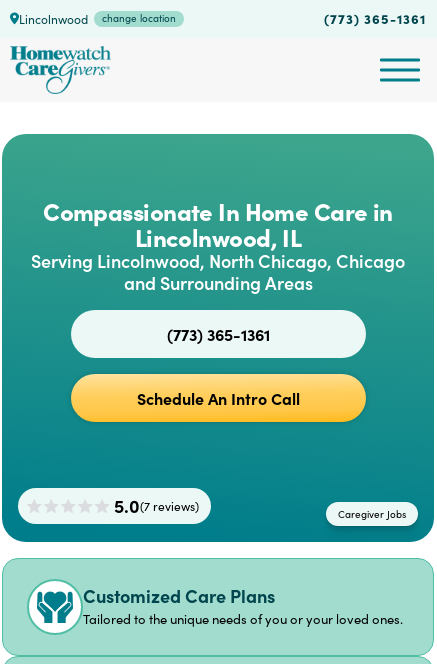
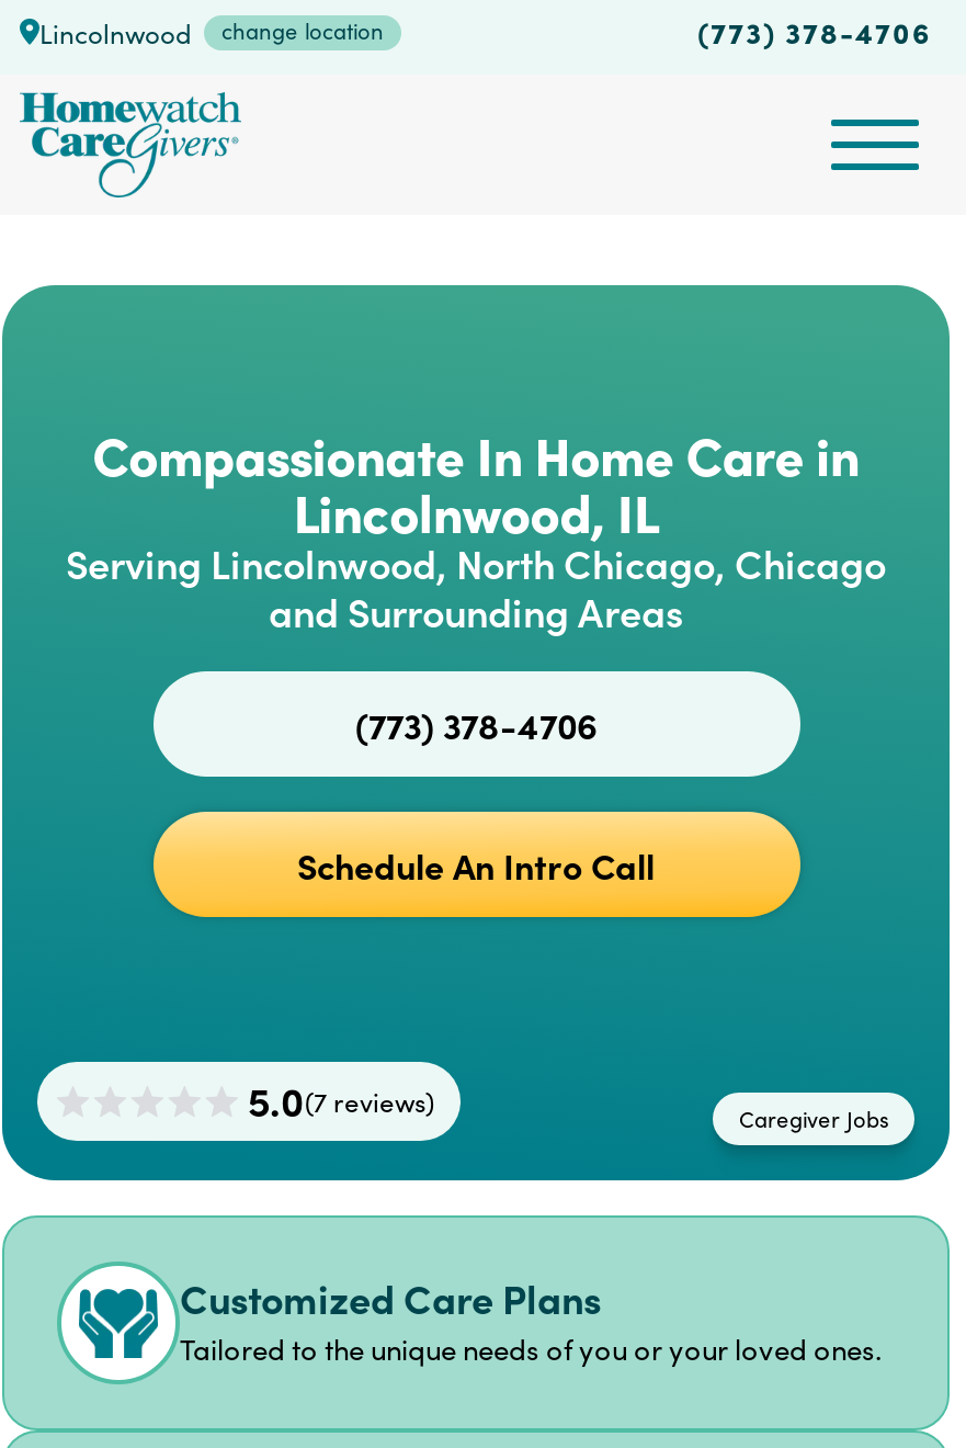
[324,9,426,27] (773) 365-1361 -> [698,11,932,50] (773) 378-4706
[166,323,269,345] (773) 365-1361 -> [355,700,596,748] (773) 378-4706

